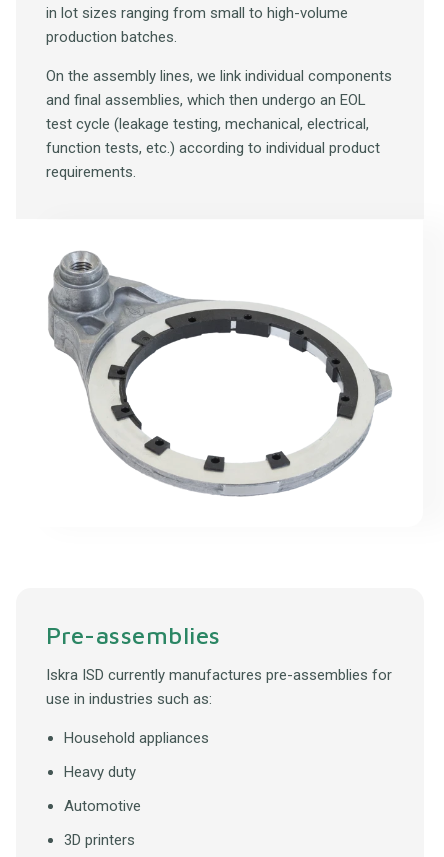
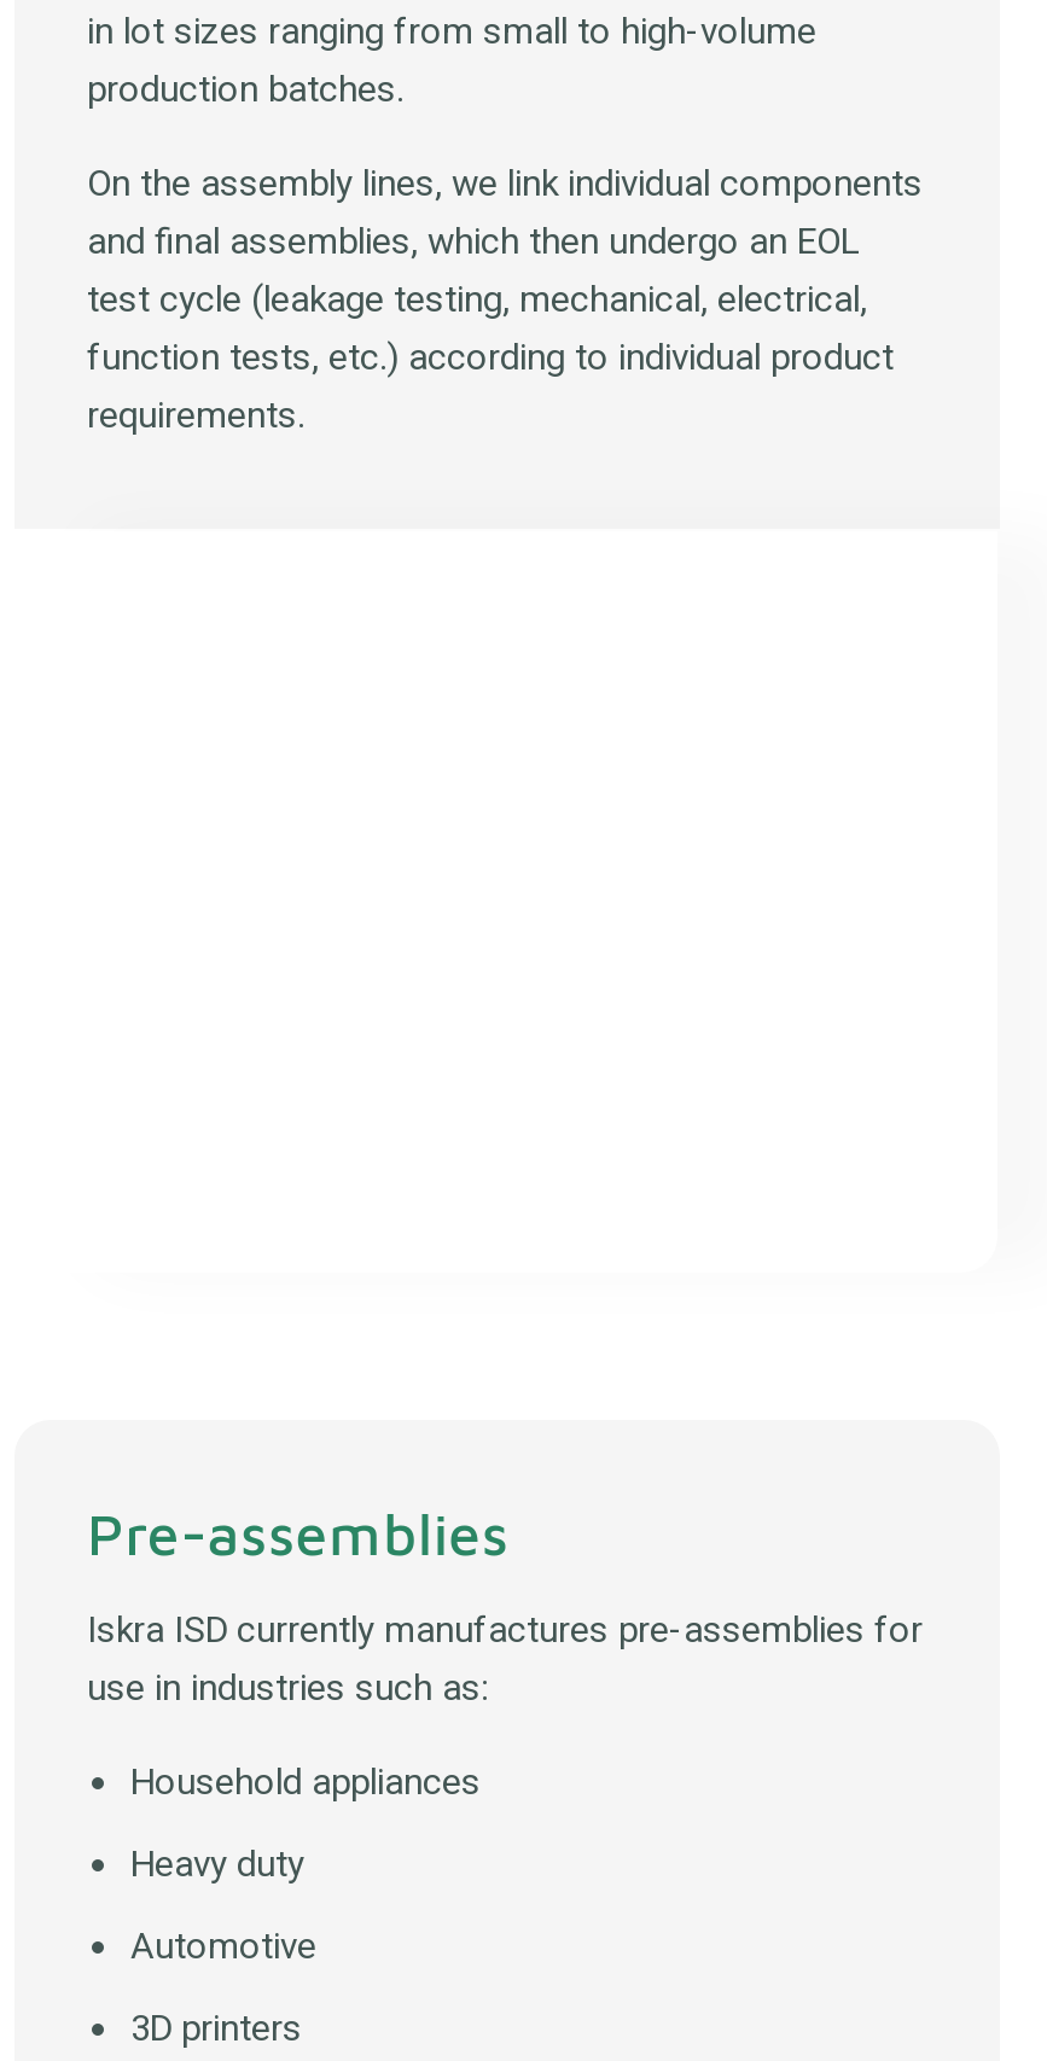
[47,250,393,497] [image] -> none

